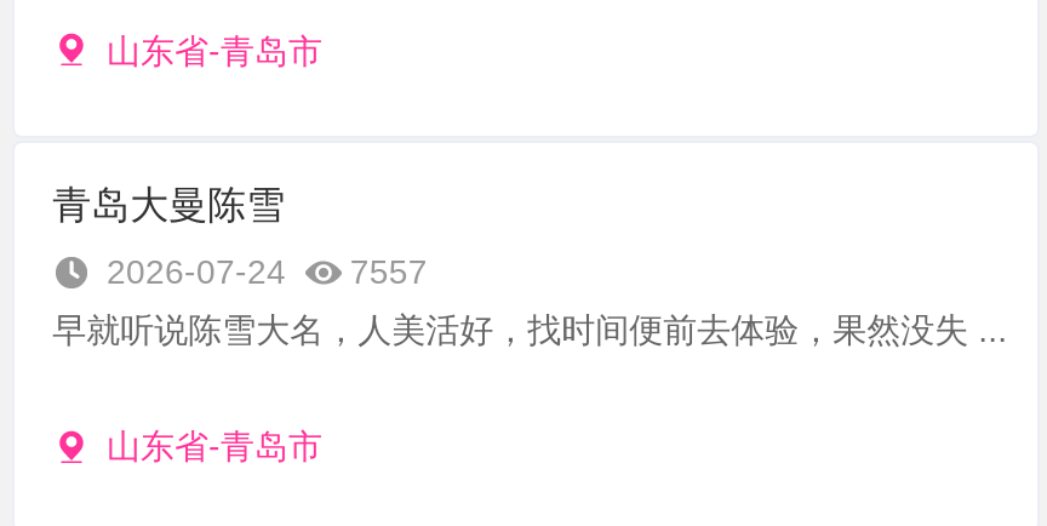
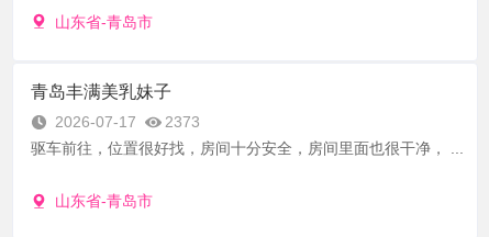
[52,185,285,226] 青岛大曼陈雪 -> [30,83,171,101] 青岛丰满美乳妹子
[107,253,428,291] 2026-07-24 | 7557 -> [55,113,200,131] 2026-07-17 | 2373
[52,311,1007,350] 早就听说陈雪大名，人美活好，找时间便前去体验，果然没失 ... -> [30,140,463,157] 驱车前往，位置很好找，房间十分安全，房间里面也很干净， ...

